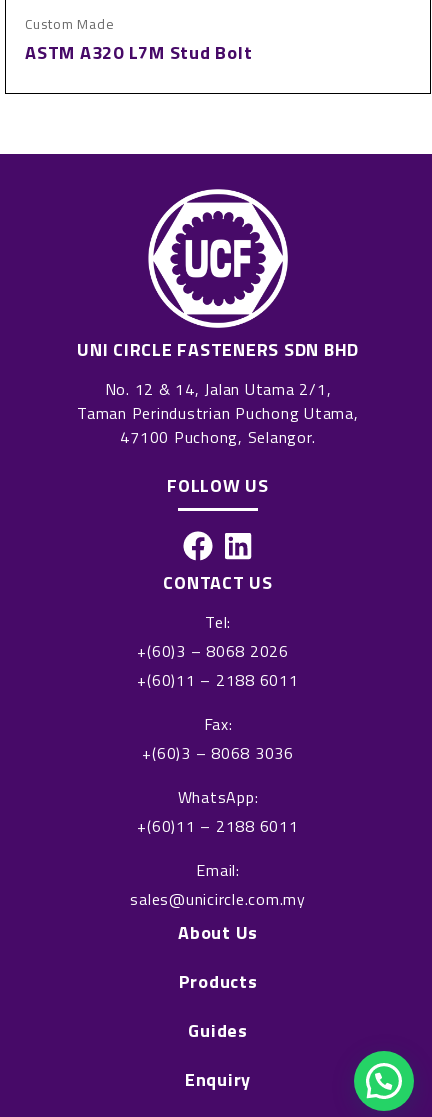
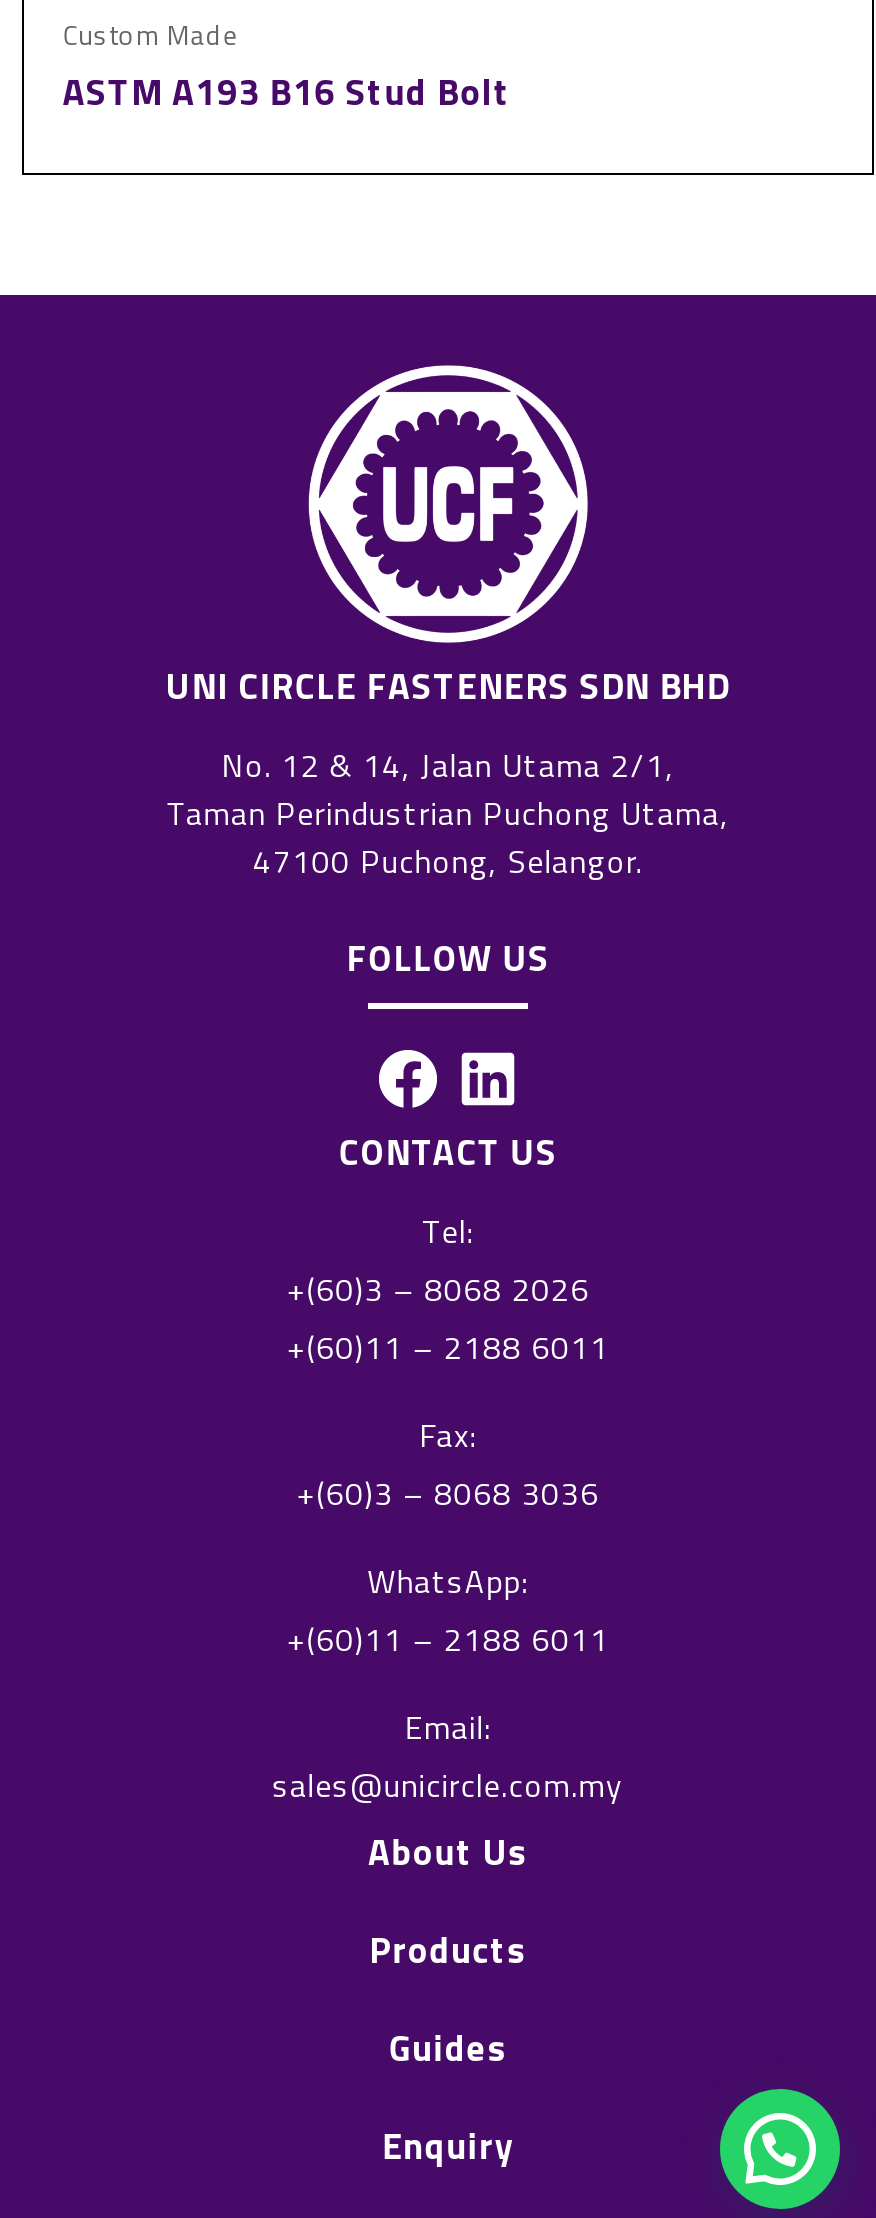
[25,38,252,66] ASTM A320 L7M Stud Bolt -> [62,62,511,118] ASTM A193 B16 Stud Bolt

